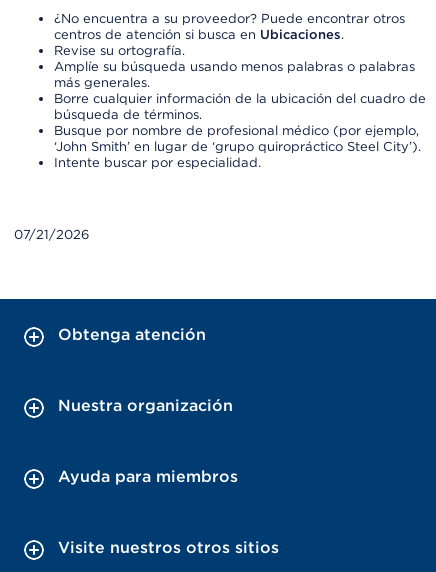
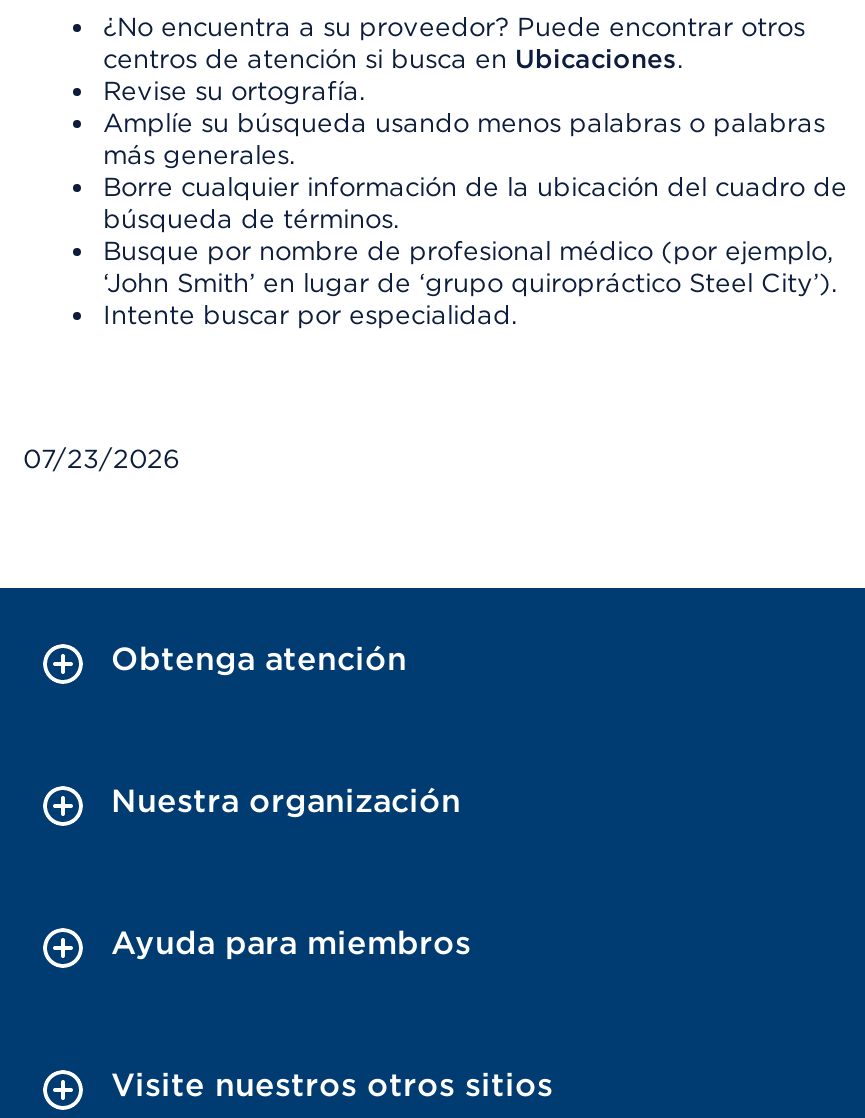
[14,227,89,242] 07/21/2026 -> [23,444,179,474] 07/23/2026

